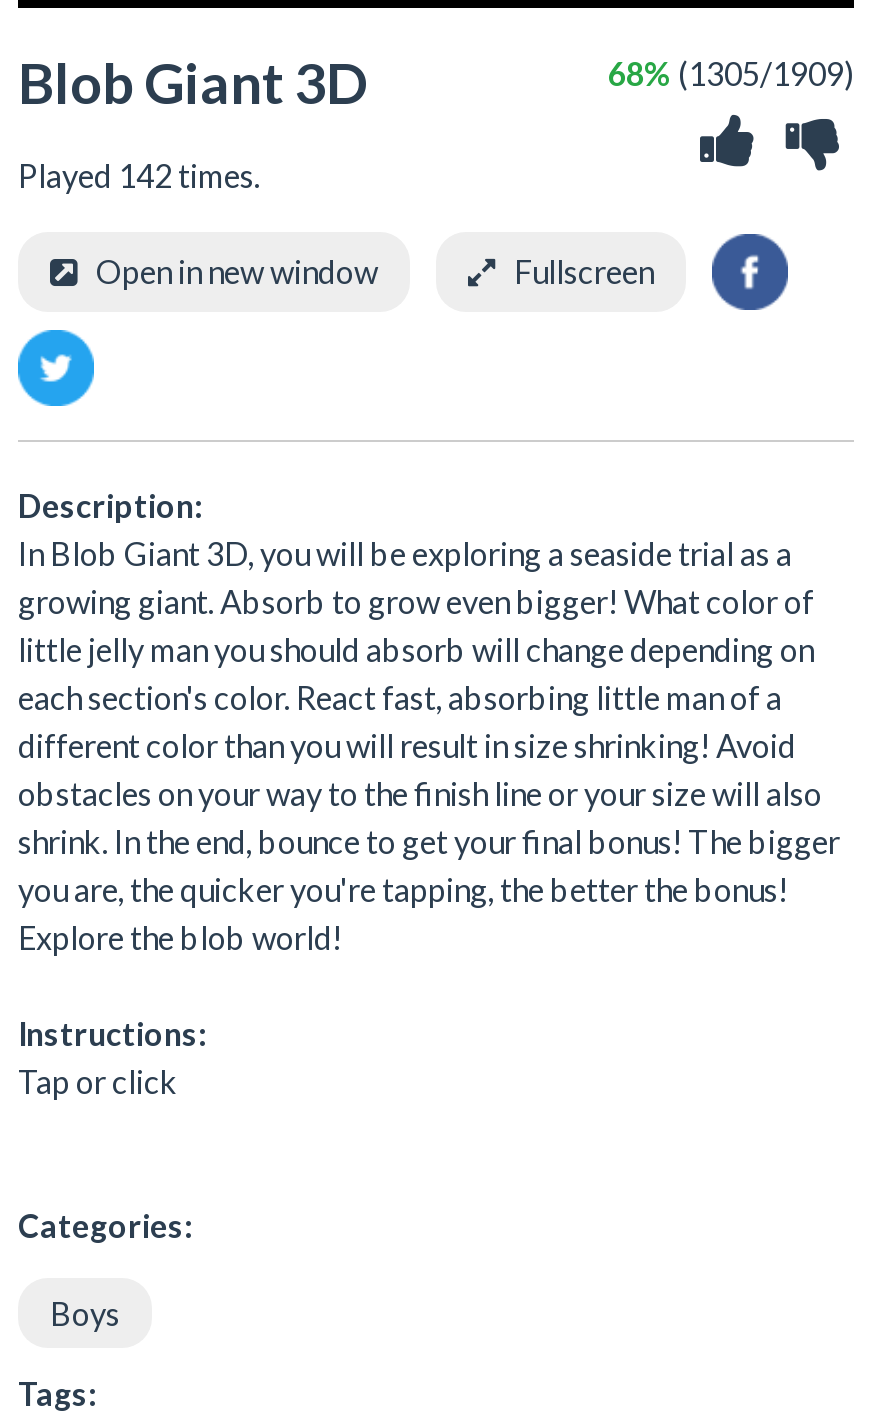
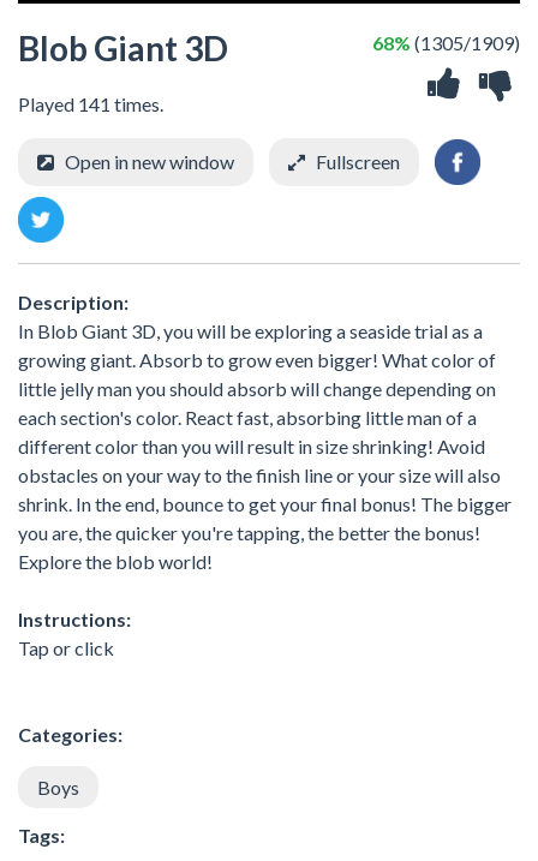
[18,156,260,194] Played 142 times. -> [18,92,163,115] Played 141 times.

